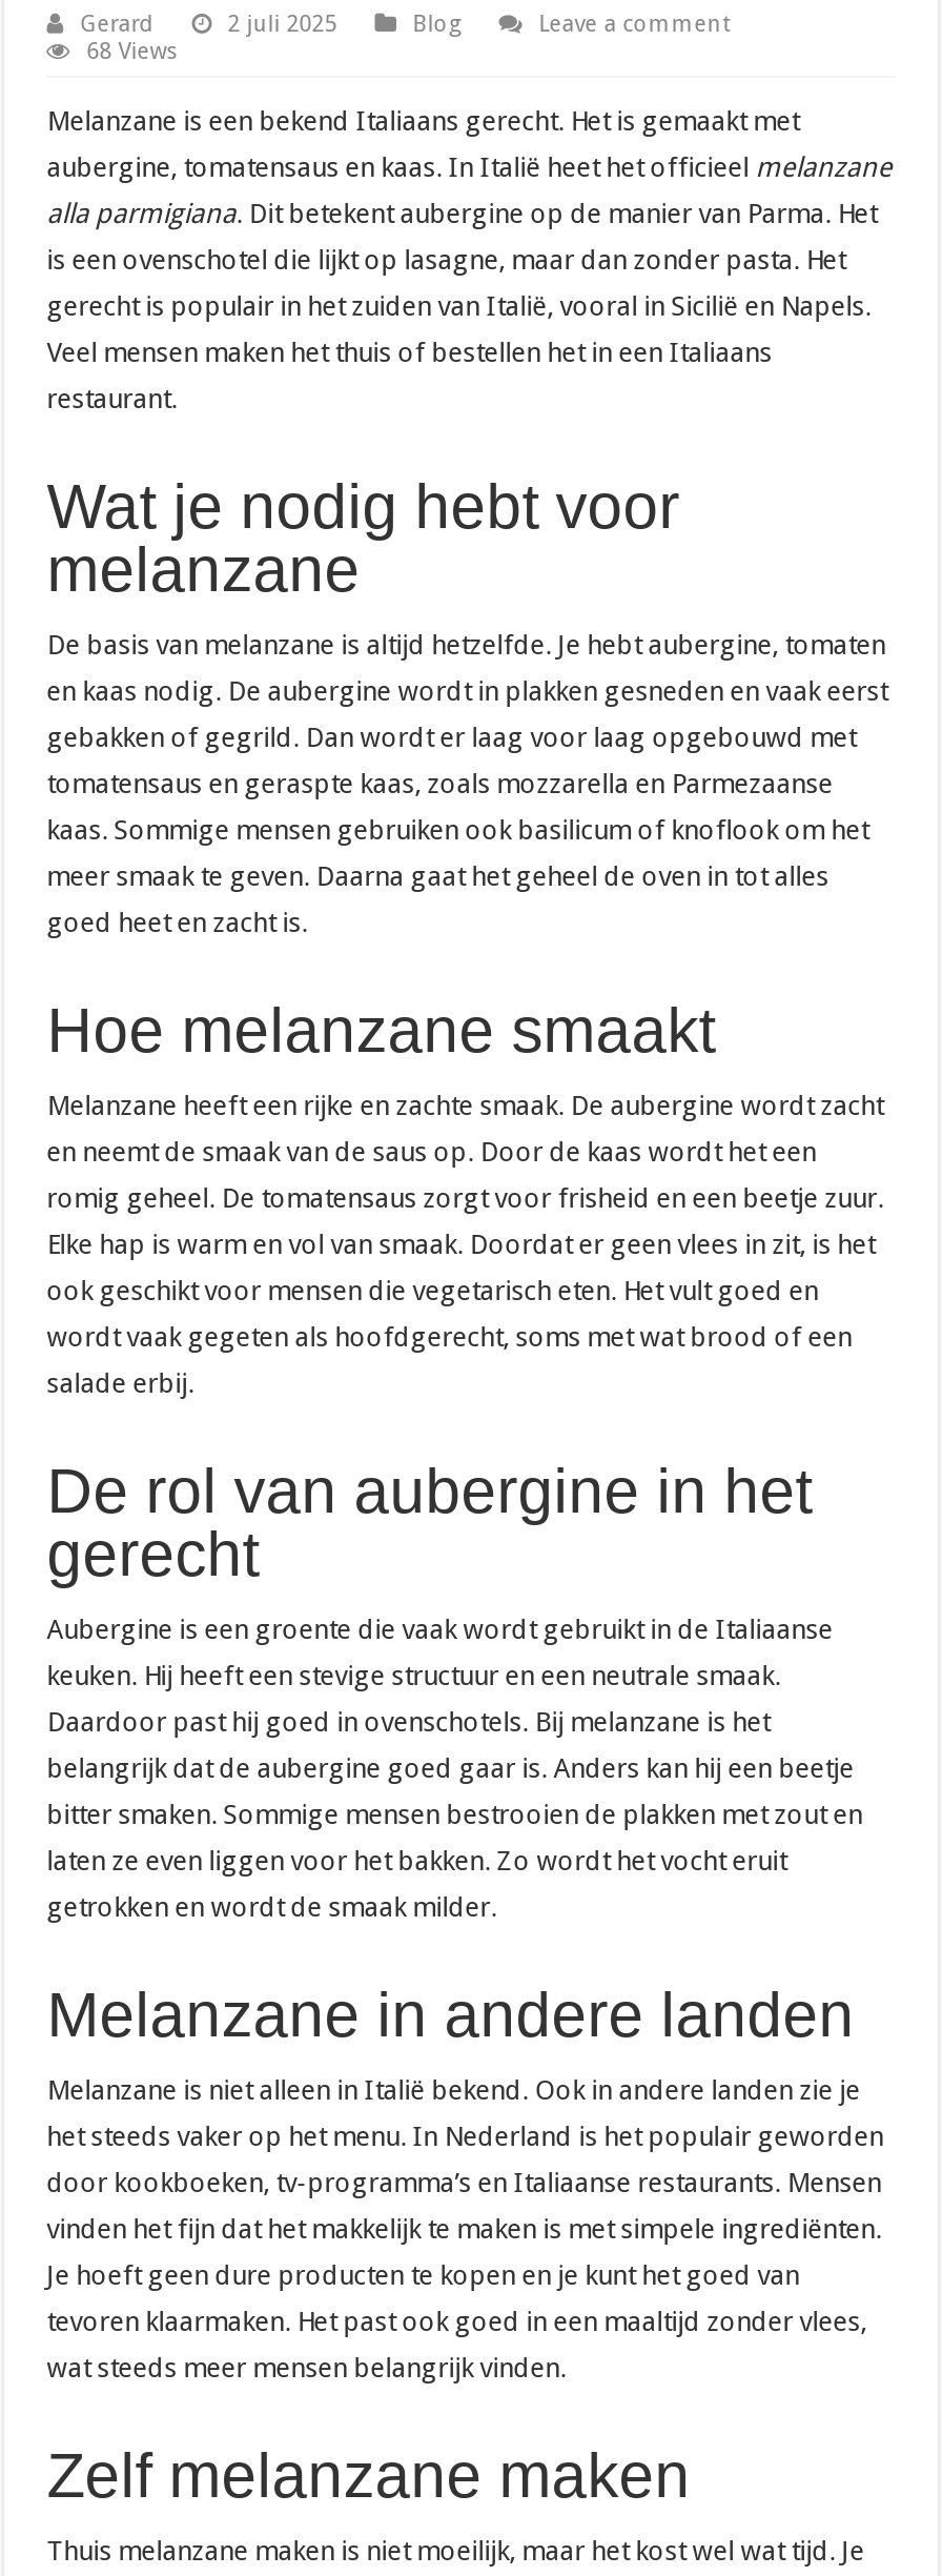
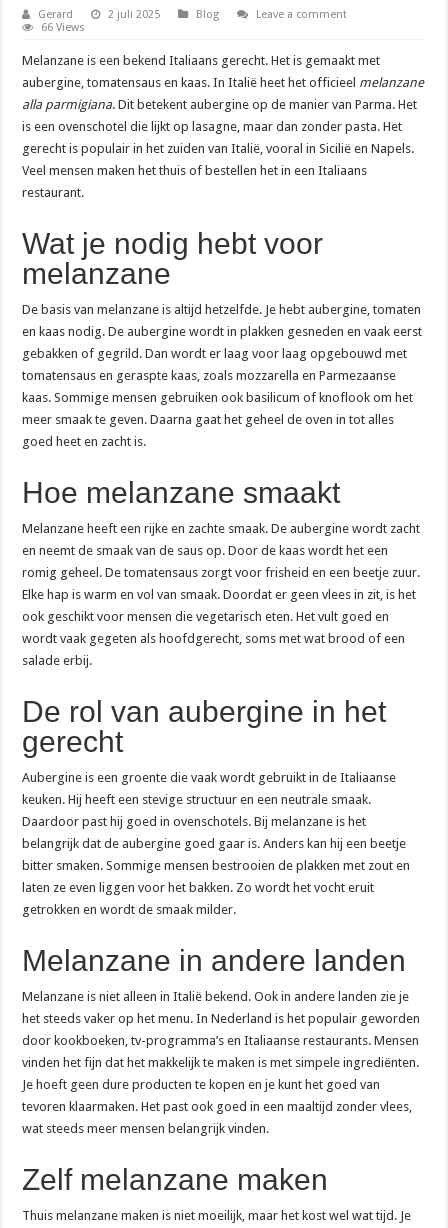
[87,37,179,65] 68 Views -> [41,21,85,34] 66 Views

